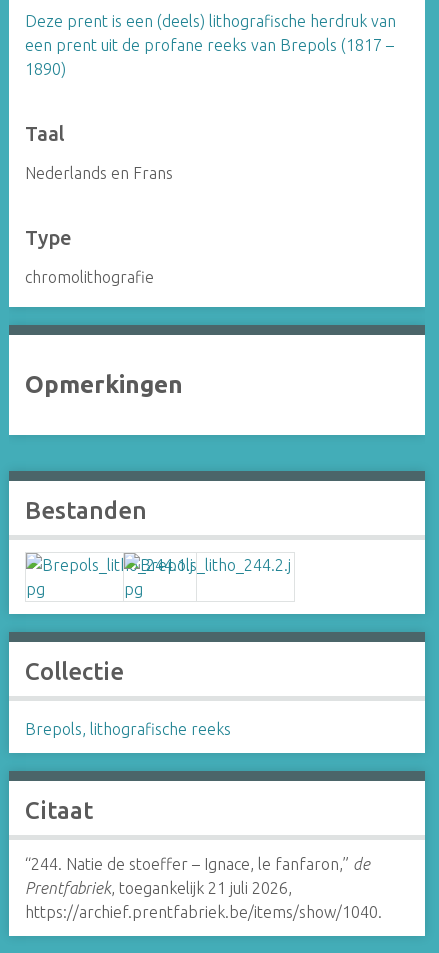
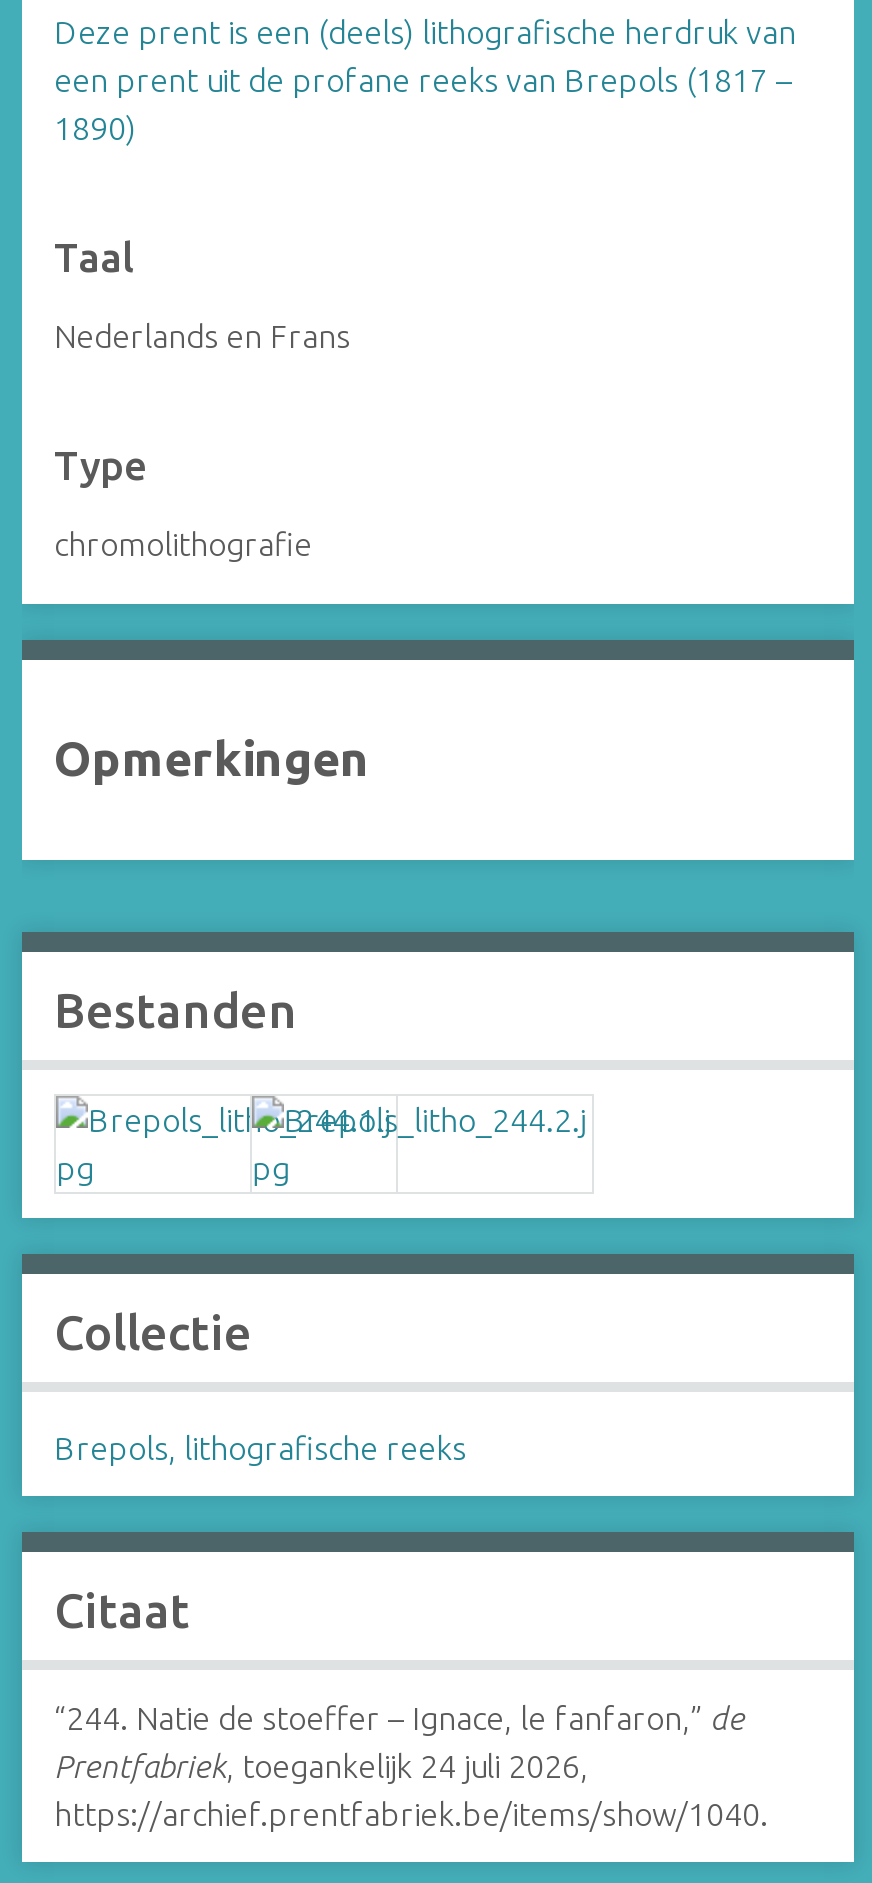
[25,879,292,897] Prentfabriek, toegankelijk 21 juli 2026, -> [54,1748,588,1784] Prentfabriek, toegankelijk 24 juli 2026,

